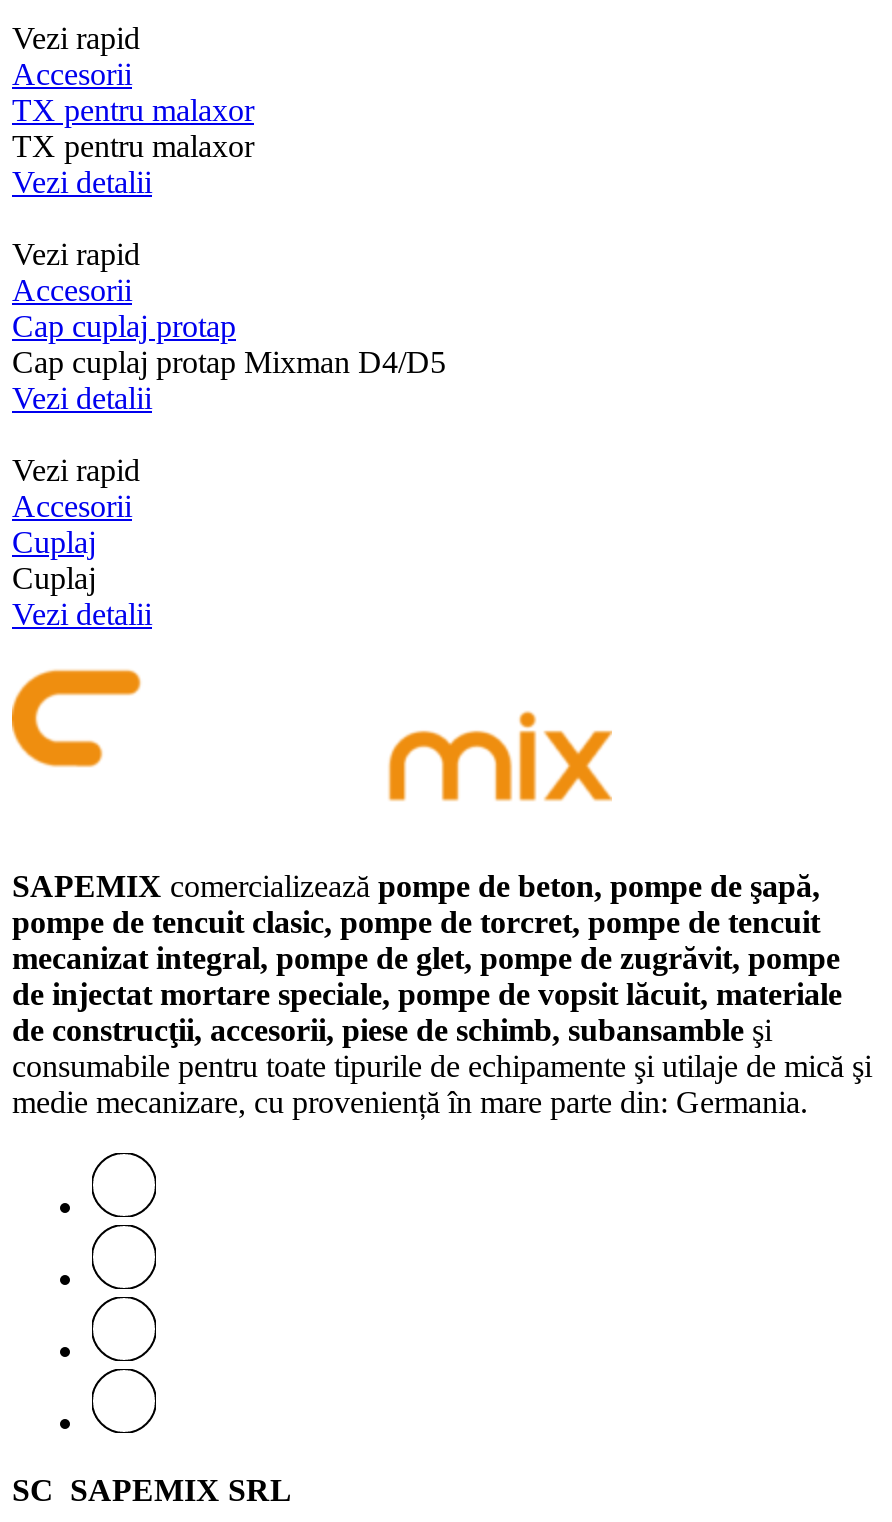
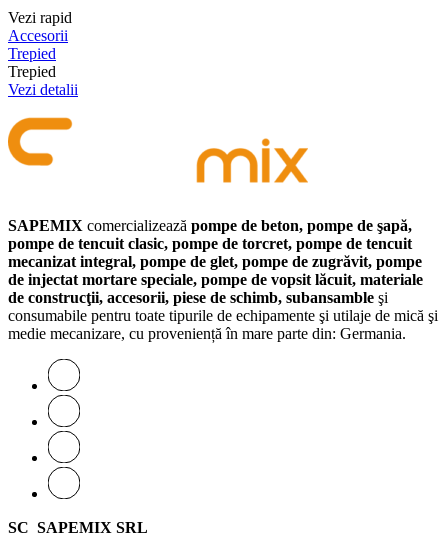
[12,93,446,595] TX pentru malaxor | TX pentru malaxor | Vezi detalii | Vezi rapid | Accesorii | Cap cuplaj protap | Cap cuplaj protap Mixman D4/D5 | Vezi detalii | Vezi rapid | Accesorii | Cuplaj | Cuplaj -> [8,45,56,80] Trepied | Trepied

